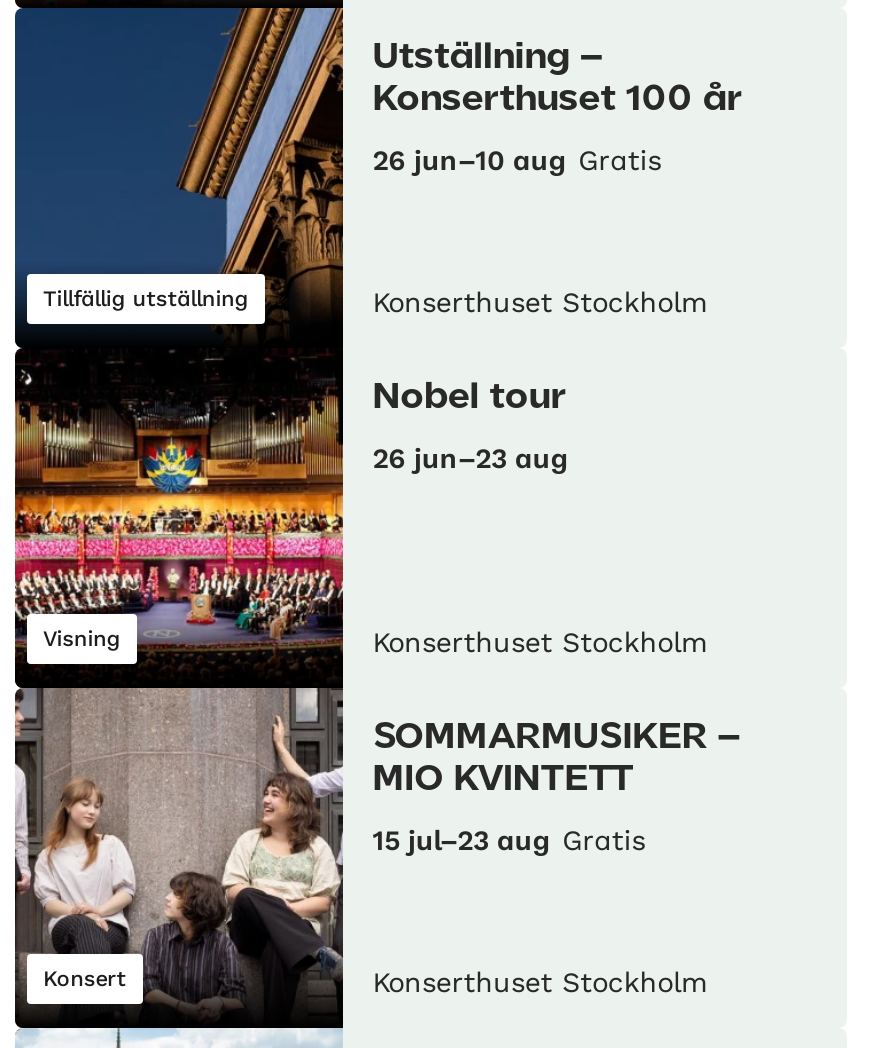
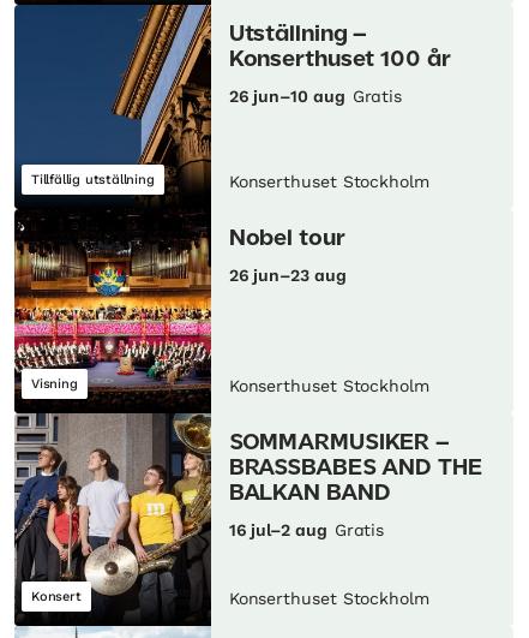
[15,688,634,1012] [image] | MIO KVINTETT -> [14,413,482,615] [image] | BRASSBABES AND THE | BALKAN BAND
[372,824,645,856] 15 jul–23 aug Gratis -> [229,520,384,539] 16 jul–2 aug Gratis

